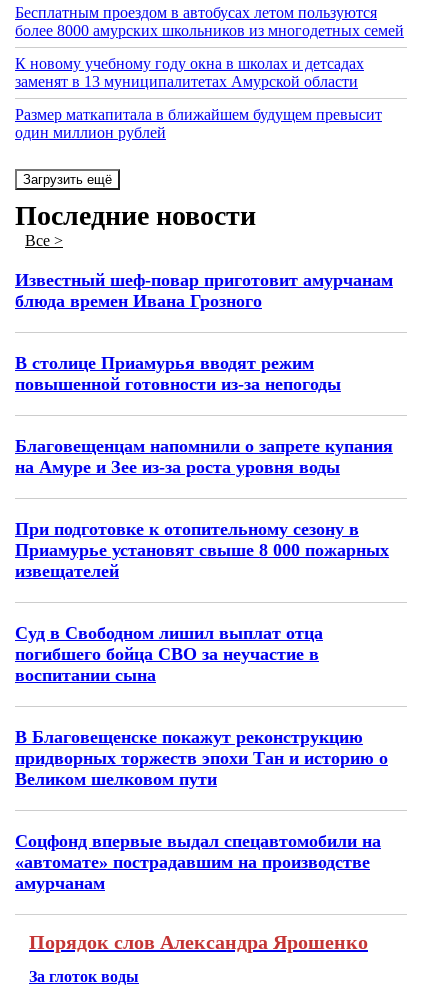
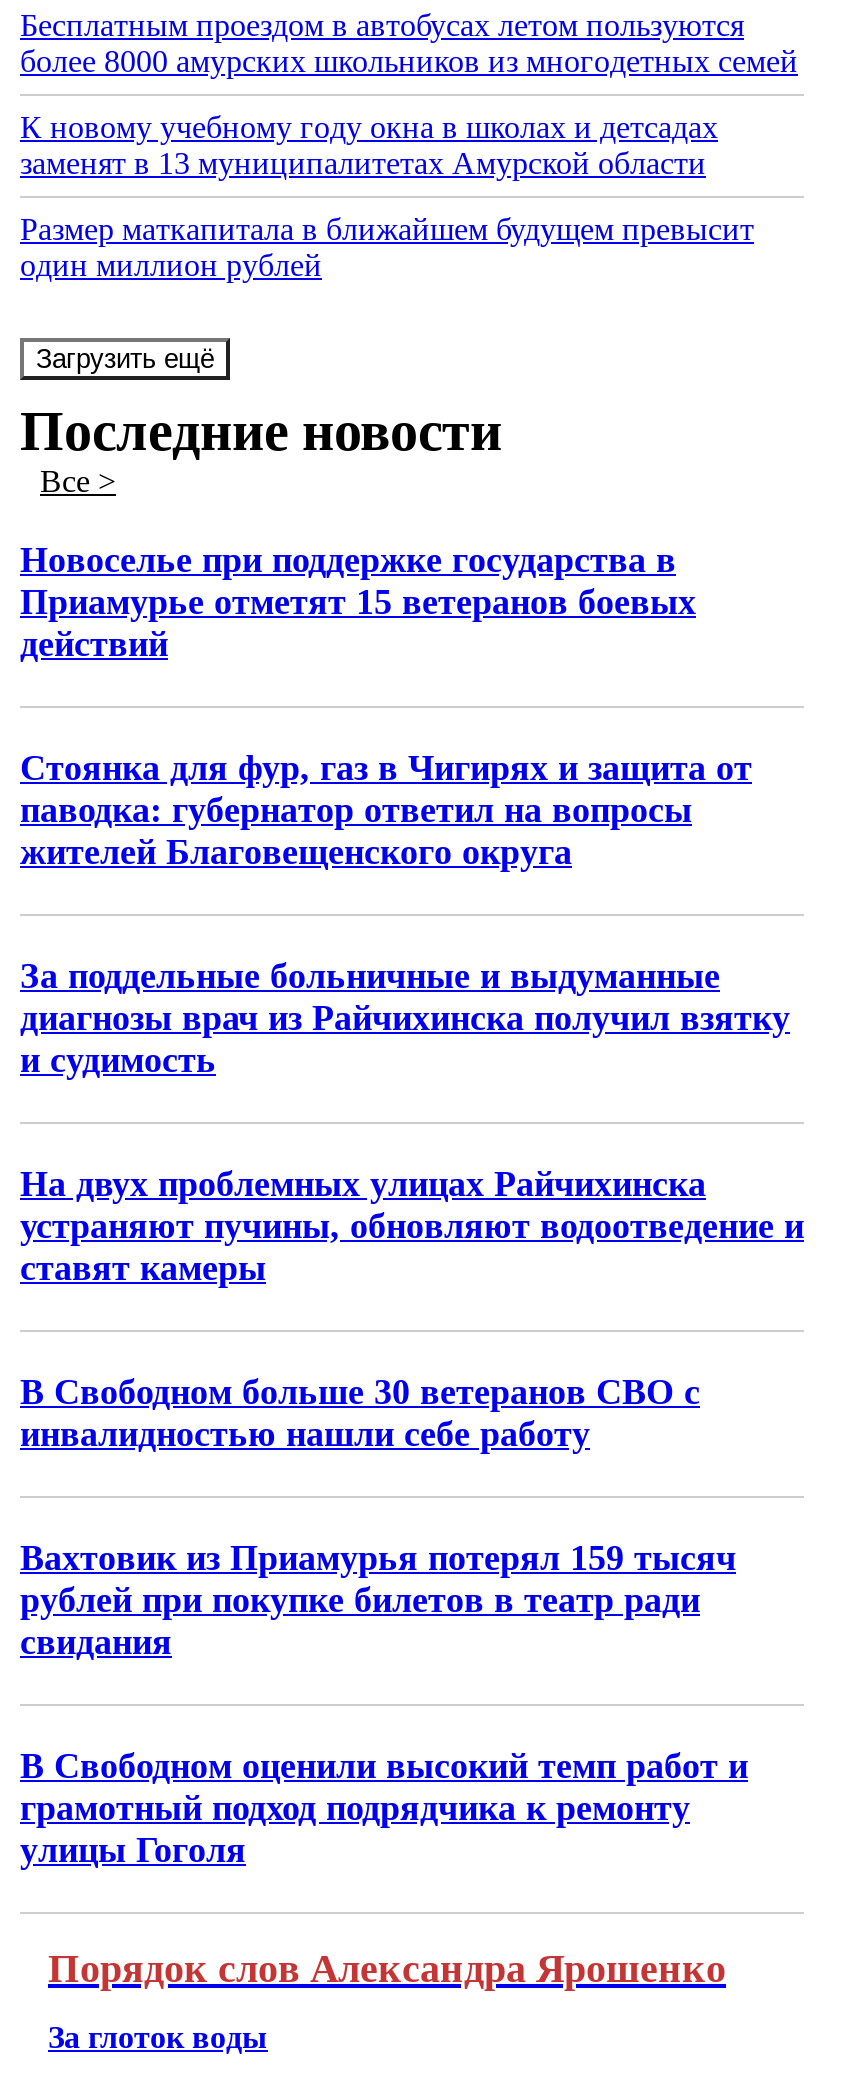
[15,270,393,311] Известный шеф-повар приготовит амурчанам | блюда времен Ивана Грозного -> [20,541,696,665] Новоселье при поддержке государства в | Приамурье отметят 15 ветеранов боевых | действий
[15,353,341,394] В столице Приамурья вводят режим | повышенной готовности из-за непогоды -> [20,749,752,873] Стоянка для фур, газ в Чигирях и защита от | паводка: губернатор ответил на вопросы | жителей Благовещенского округа
[15,436,393,477] Благовещенцам напомнили о запрете купания | на Амуре и Зее из-за роста уровня воды -> [20,957,790,1081] За поддельные больничные и выдуманные | диагнозы врач из Райчихинска получил взятку | и судимость
[15,519,389,581] При подготовке к отопительному сезону в | Приамурье установят свыше 8 000 пожарных | извещателей -> [20,1165,804,1289] На двух проблемных улицах Райчихинска | устраняют пучины, обновляют водоотведение и | ставят камеры
[15,623,323,685] Суд в Свободном лишил выплат отца | погибшего бойца СВО за неучастие в | воспитании сына -> [20,1373,700,1455] В Свободном больше 30 ветеранов СВО с | инвалидностью нашли себе работу
[15,727,388,789] В Благовещенске покажут реконструкцию | придворных торжеств эпохи Тан и историю о | Великом шелковом пути -> [20,1539,736,1663] Вахтовик из Приамурья потерял 159 тысяч | рублей при покупке билетов в театр ради | свидания
[15,831,381,893] Соцфонд впервые выдал спецавтомобили на | «автомате» пострадавшим на производстве | амурчанам -> [20,1747,748,1871] В Свободном оценили высокий темп работ и | грамотный подход подрядчика к ремонту | улицы Гоголя

